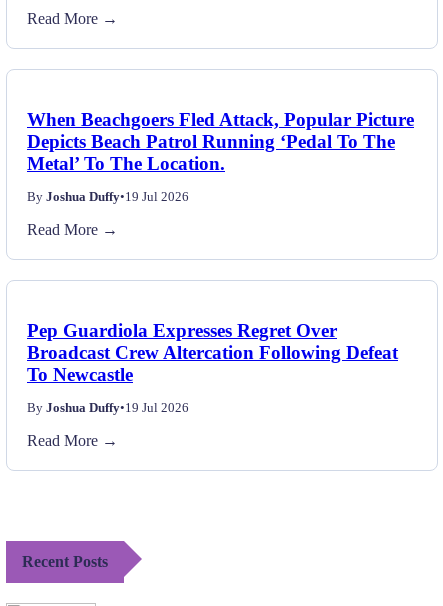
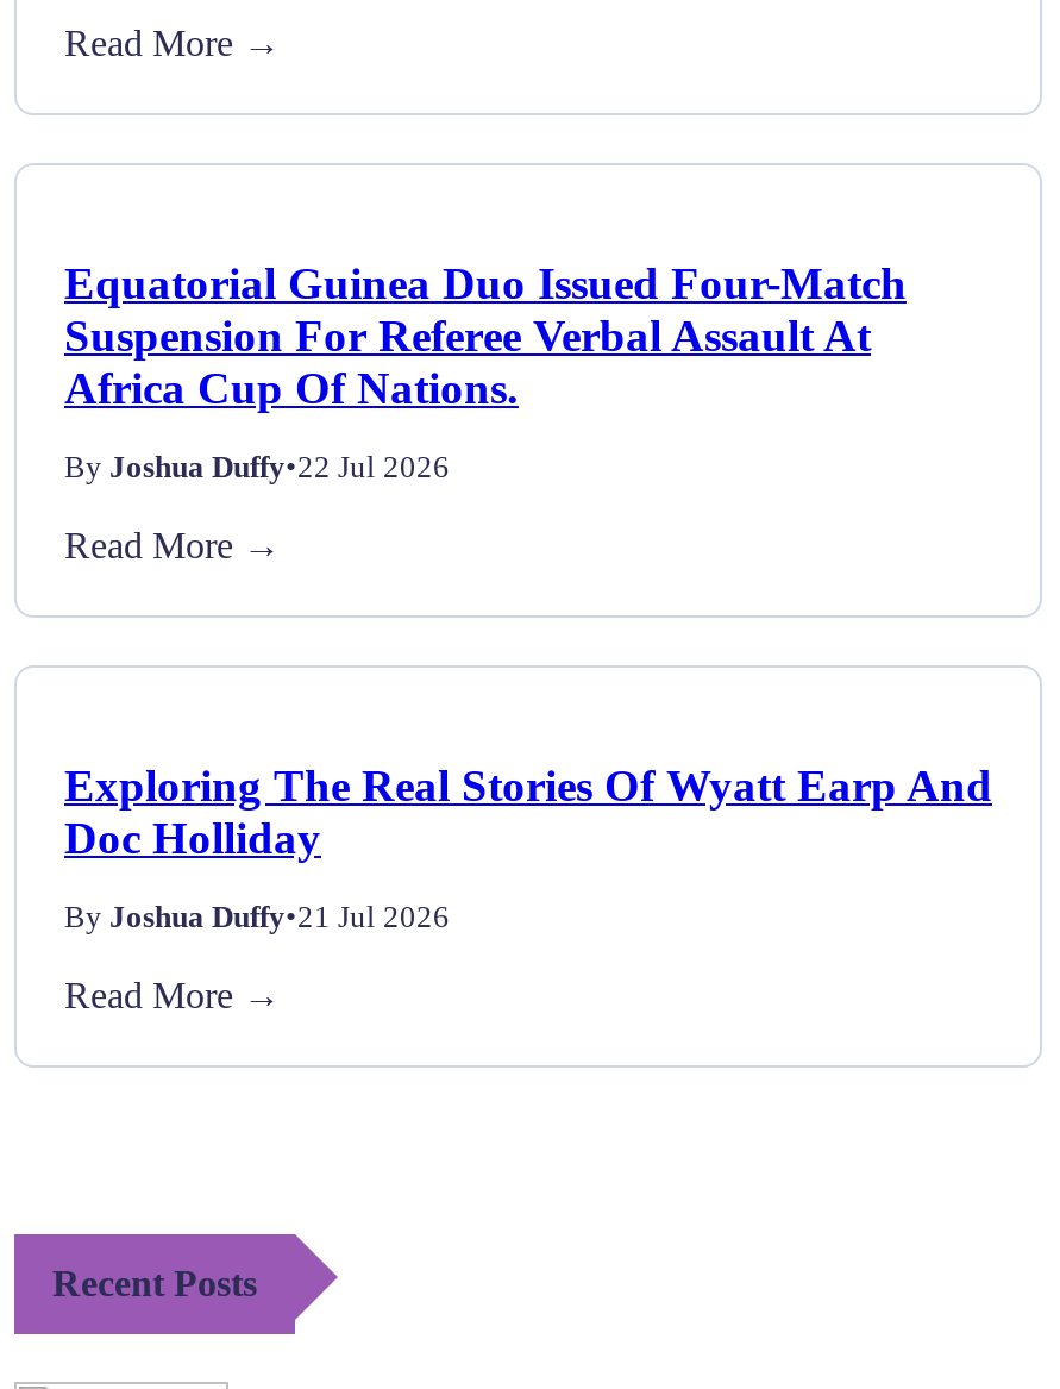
[27,109,414,174] When Beachgoers Fled Attack, Popular Picture | Depicts Beach Patrol Running ‘Pedal To The | Metal’ To The Location. -> [64,259,907,413] Equatorial Guinea Duo Issued Four-Match | Suspension For Referee Verbal Assault At | Africa Cup Of Nations.
[27,190,189,204] By Joshua Duffy•19 Jul 2026 -> [64,452,450,485] By Joshua Duffy•22 Jul 2026
[27,320,398,385] Pep Guardiola Expresses Regret Over | Broadcast Crew Altercation Following Defeat | To Newcastle -> [64,762,992,864] Exploring The Real Stories Of Wyatt Earp And | Doc Holliday
[27,401,189,415] By Joshua Duffy•19 Jul 2026 -> [64,902,450,935] By Joshua Duffy•21 Jul 2026

